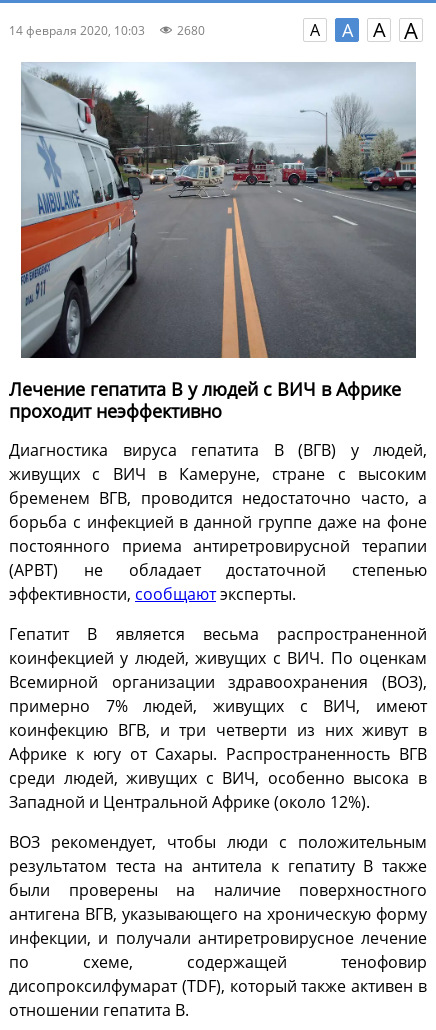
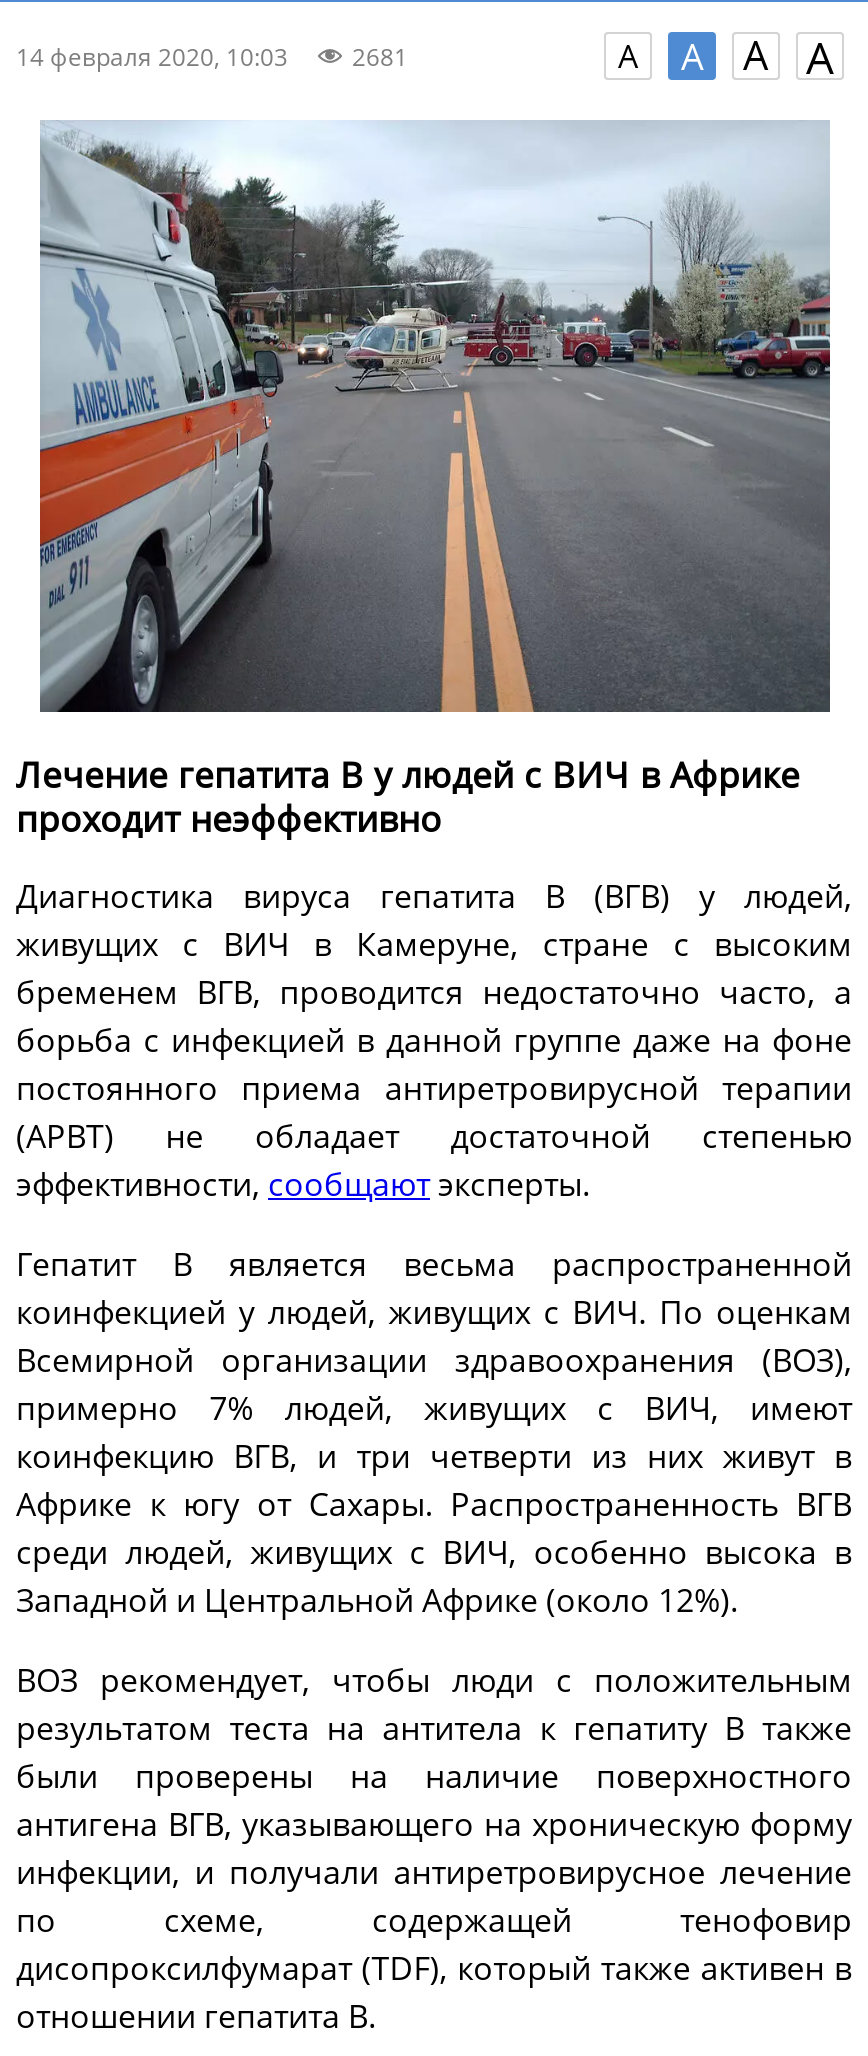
[9,21,205,38] 14 февраля 2020, 10:03 2680 -> [16,39,408,73] 14 февраля 2020, 10:03 2681

